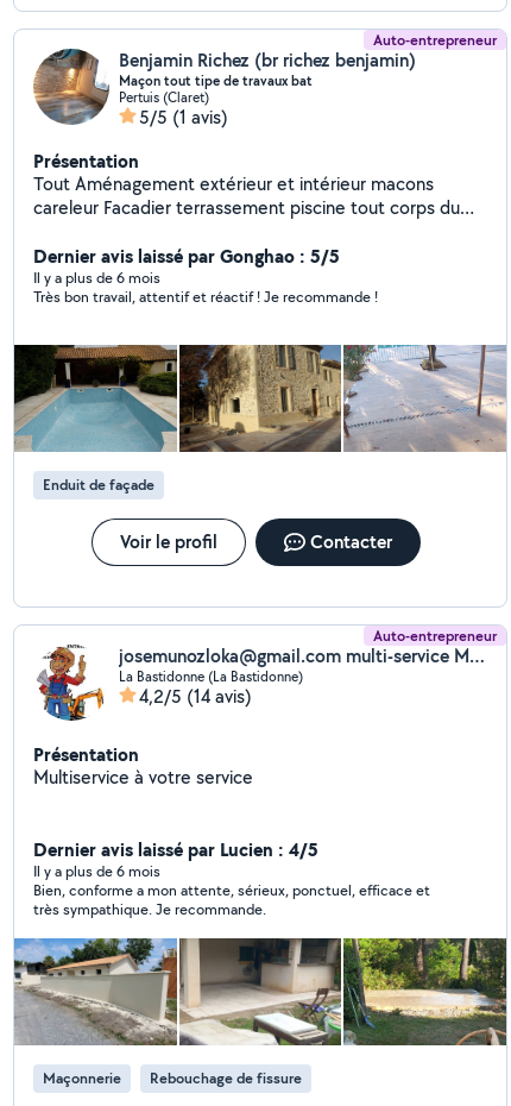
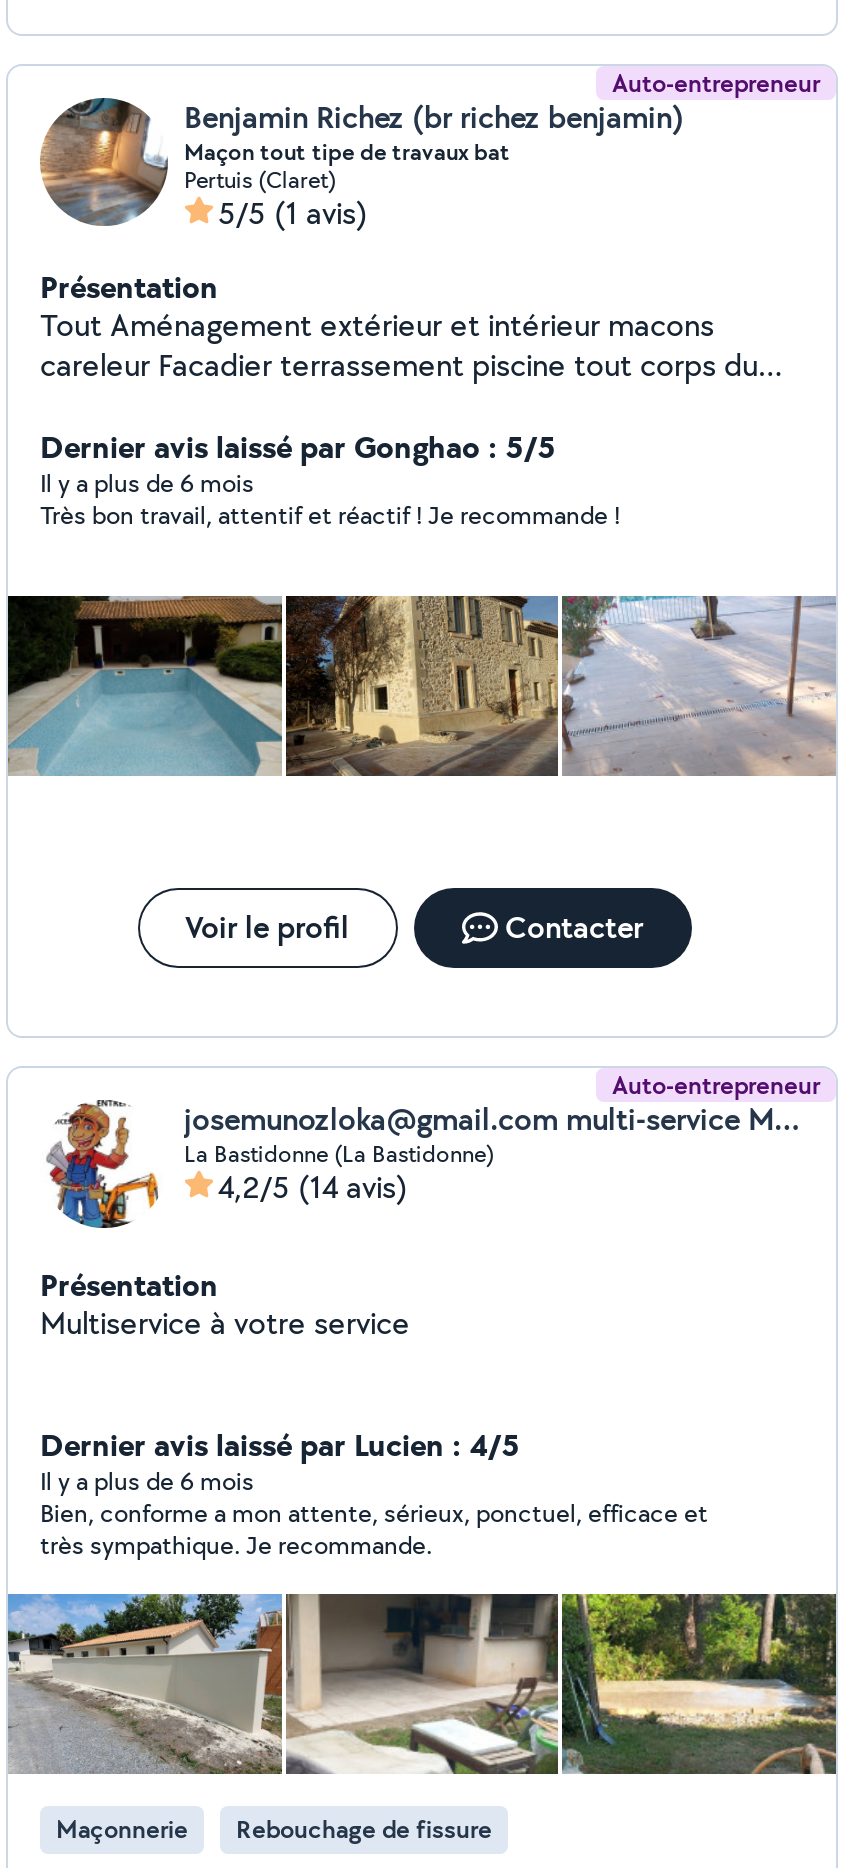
[43,475,154,495] Enduit de façade -> none

